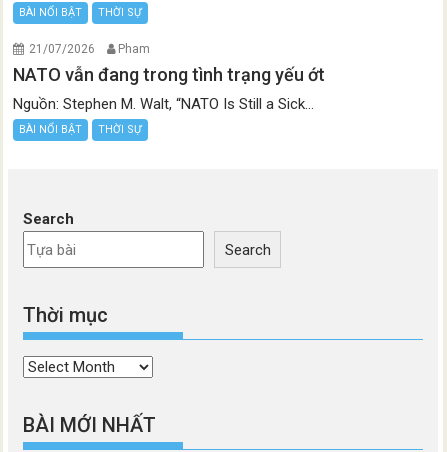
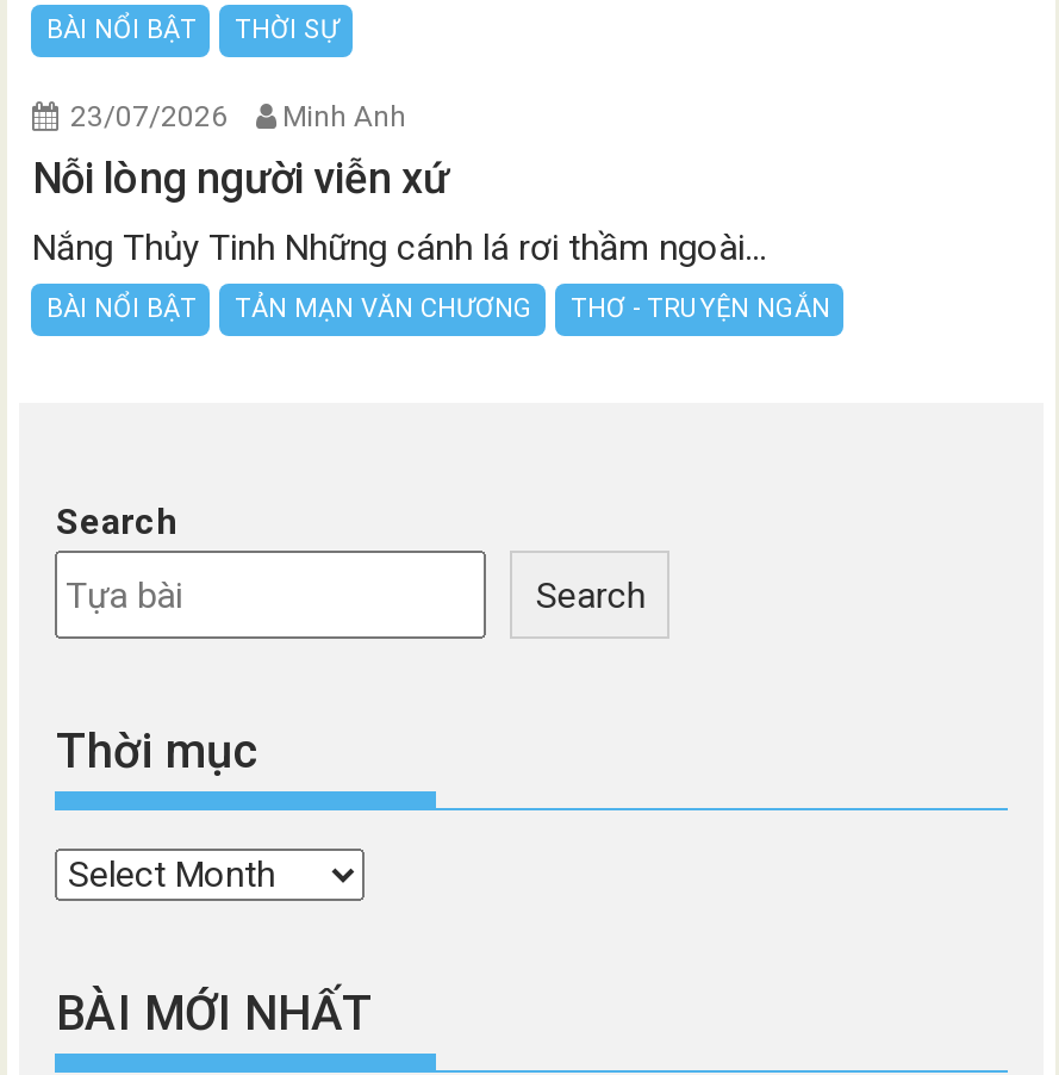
[13,42,325,85] 21/07/2026 | Pham | NATO vẫn đang trong tình trạng yếu ớt -> [32,101,449,204] 23/07/2026 | Minh Anh | Nỗi lòng người viễn xứ
[13,95,314,113] Nguồn: Stephen M. Walt, “NATO Is Still a Sick... -> [32,228,766,271] Nắng Thủy Tinh Những cánh lá rơi thầm ngoài...
[98,123,142,136] THỜI SỰ -> [235,294,830,325] TẢN MẠN VĂN CHƯƠNG | THƠ - TRUYỆN NGẮN

